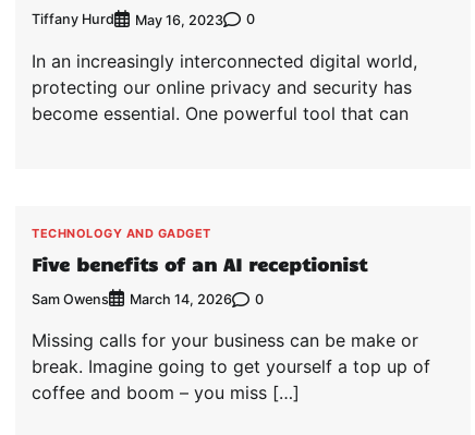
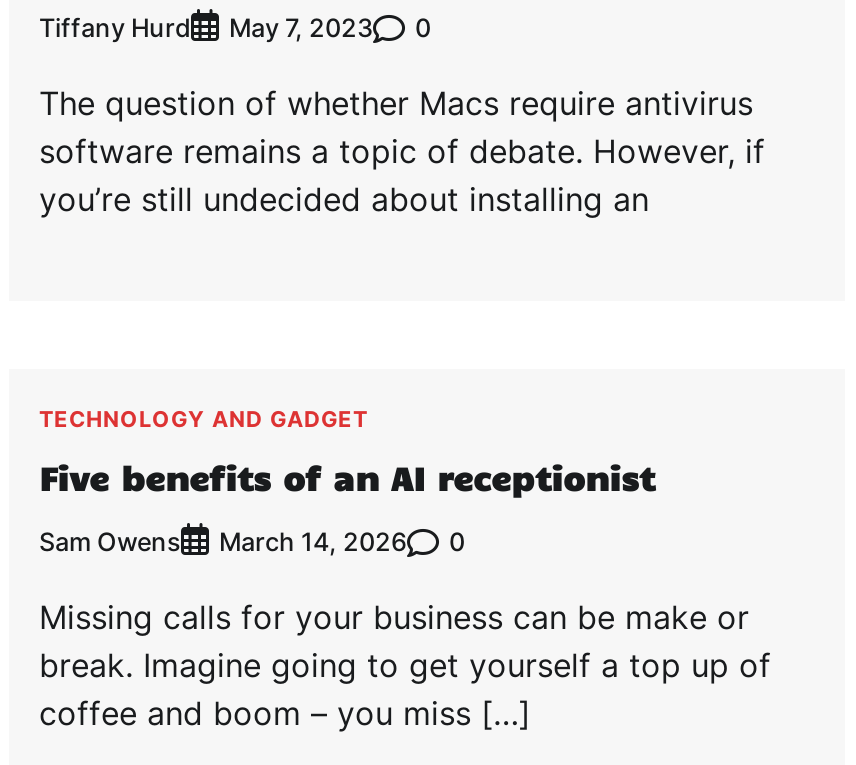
[32,11,255,28] Tiffany Hurd May 16, 2023 0 -> [39,13,431,44] Tiffany Hurd May 7, 2023 0
[32,50,417,124] In an increasingly interconnected digital world, | protecting our online privacy and security has | become essential. One powerful tool that can -> [39,84,765,220] The question of whether Macs require antivirus | software remains a topic of debate. However, if | you’re still undecided about installing an

